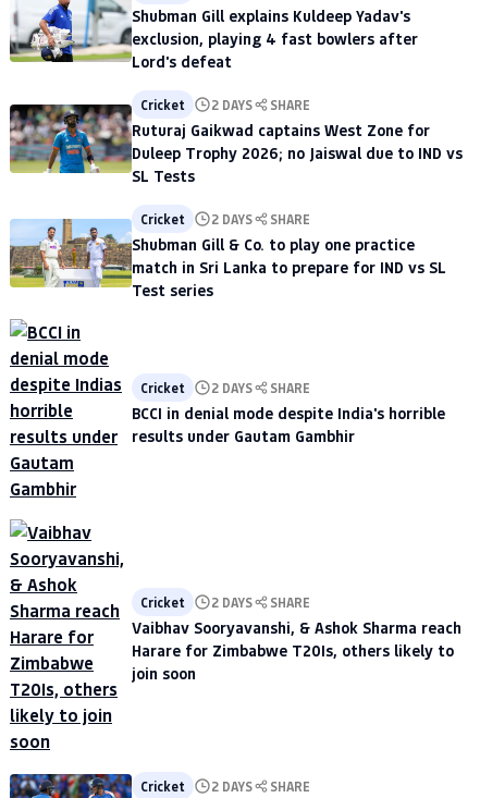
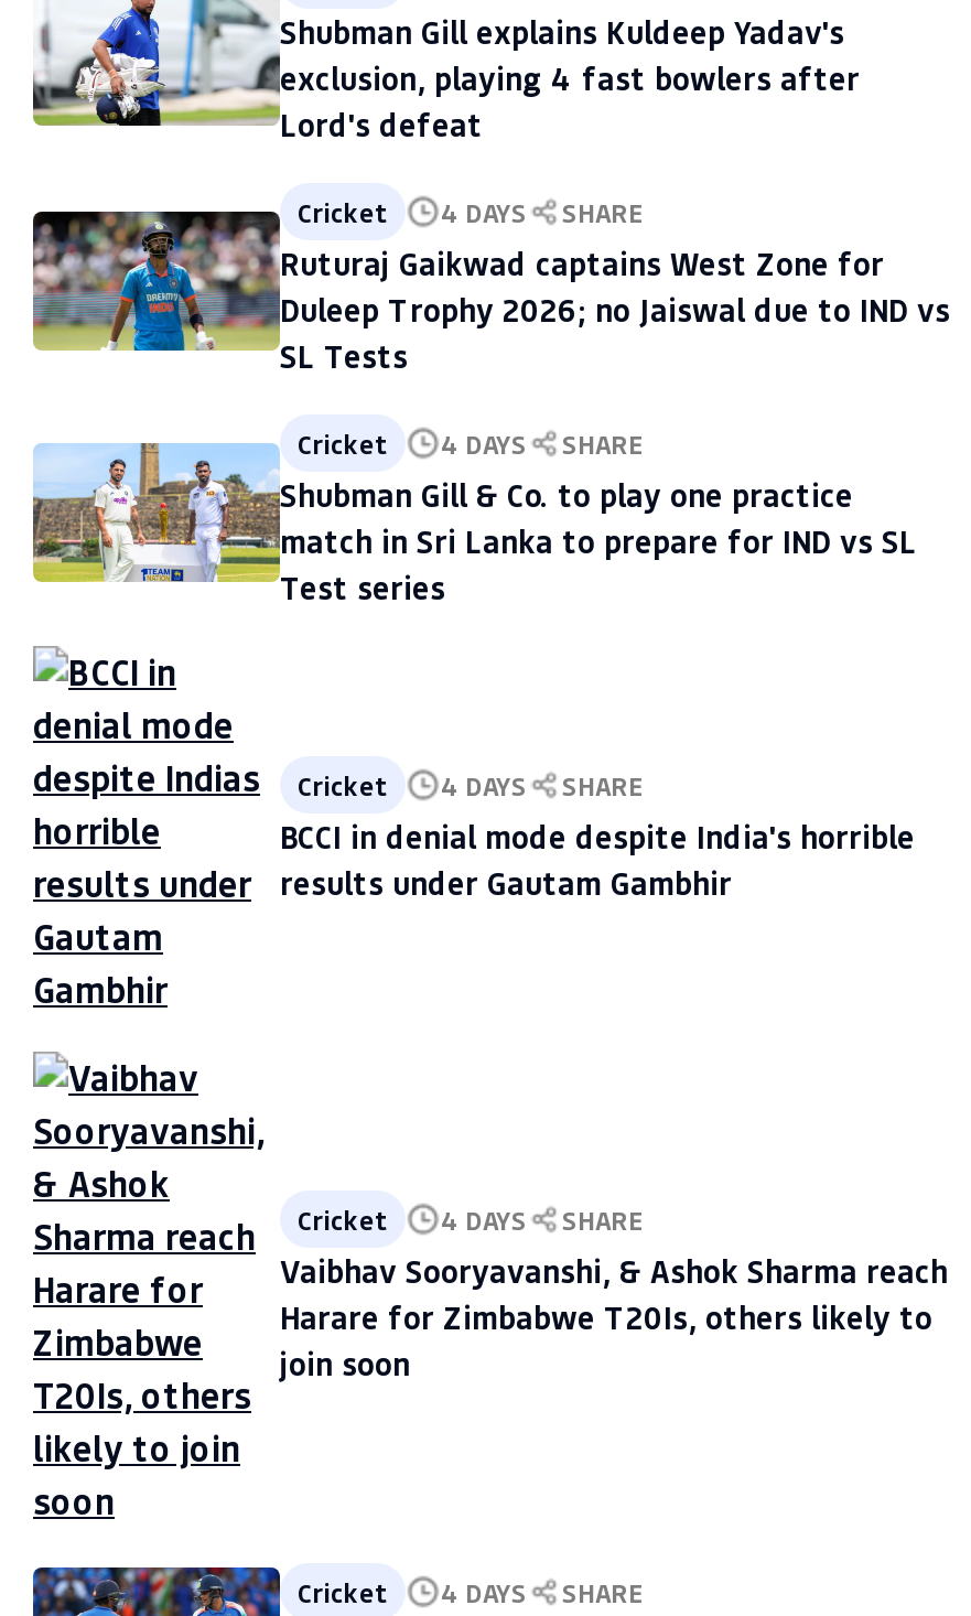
[140,95,310,113] Cricket 2 DAYS SHARE -> [298,193,644,228] Cricket 4 DAYS SHARE
[140,210,310,227] Cricket 2 DAYS SHARE -> [298,424,644,460] Cricket 4 DAYS SHARE
[140,378,310,396] Cricket 2 DAYS SHARE -> [298,766,644,801] Cricket 4 DAYS SHARE
[140,593,310,611] Cricket 2 DAYS SHARE -> [298,1202,644,1237] Cricket 4 DAYS SHARE
[140,777,310,794] Cricket 2 DAYS SHARE -> [298,1573,644,1608] Cricket 4 DAYS SHARE

